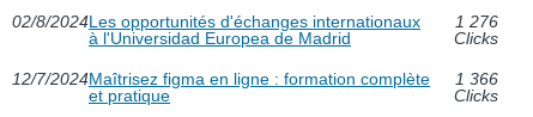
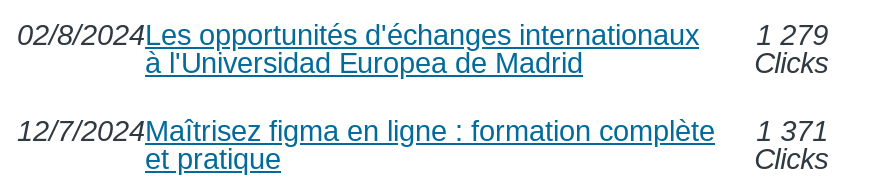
[12,12,498,32] 02/8/2024Les opportunités d'échanges internationaux 1 276 -> [17,20,828,52] 02/8/2024Les opportunités d'échanges internationaux 1 279
[12,70,498,89] 12/7/2024Maîtrisez figma en ligne : formation complète 1 366 -> [17,116,828,148] 12/7/2024Maîtrisez figma en ligne : formation complète 1 371

